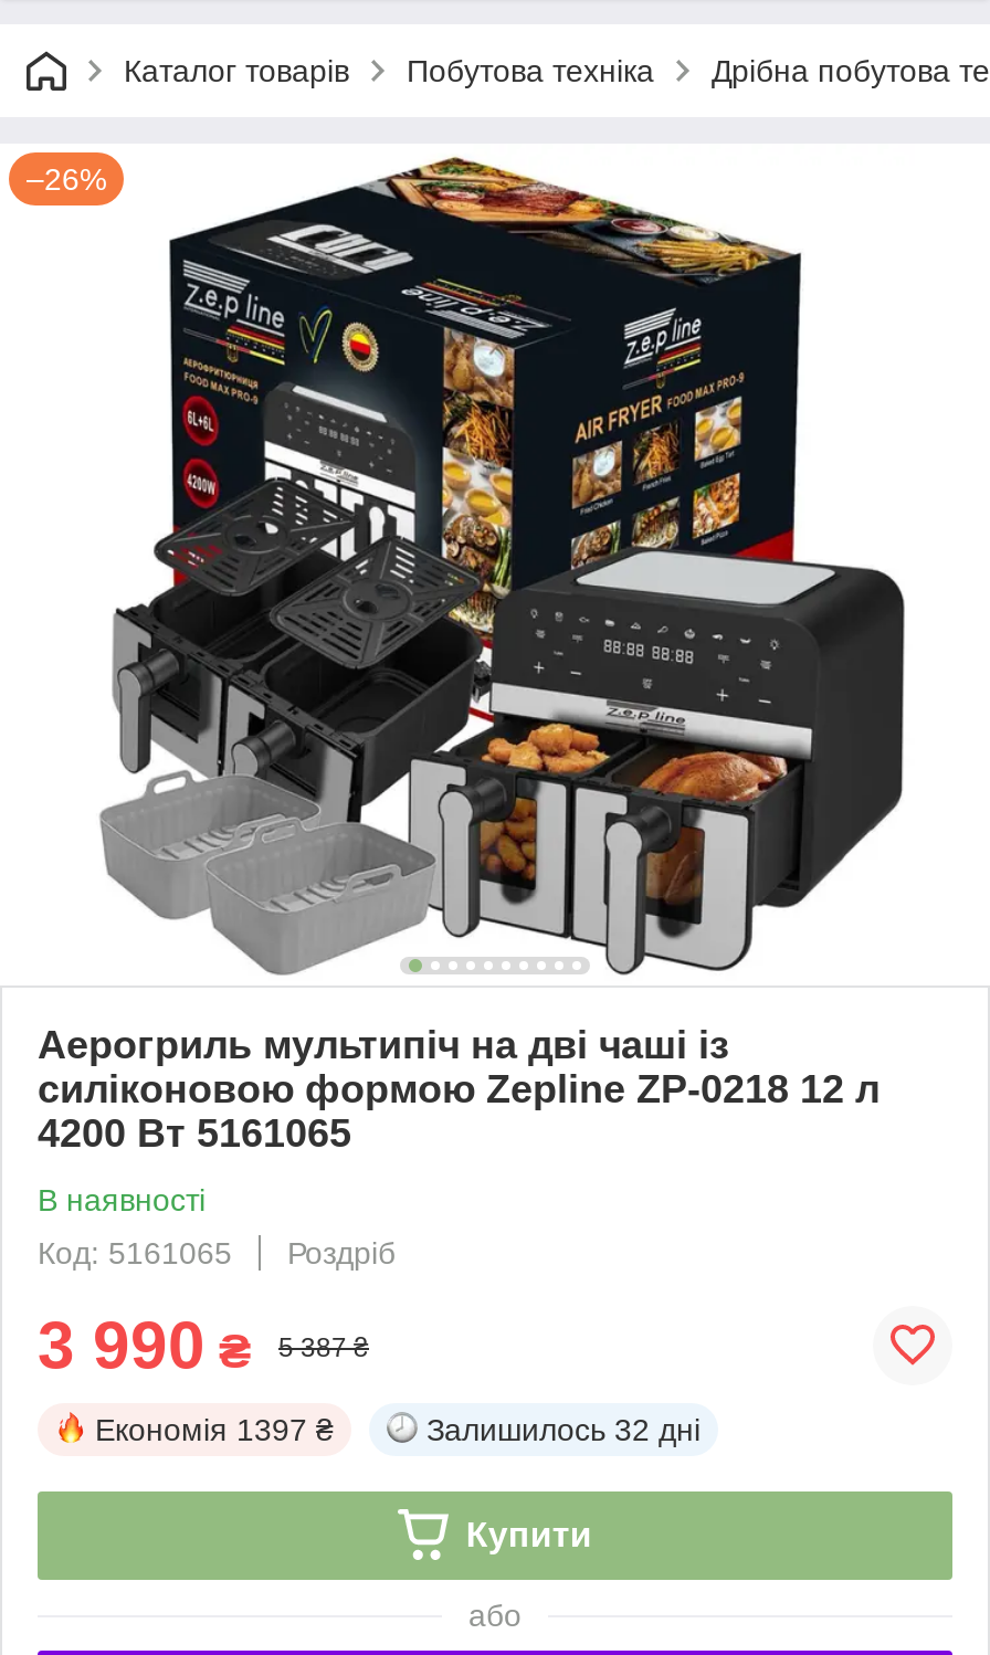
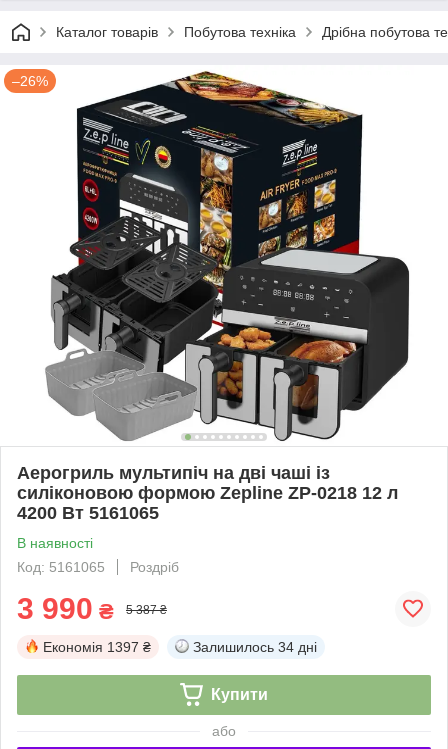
[426,1412,701,1447] Залишилось 32 дні -> [193,639,317,655] Залишилось 34 дні

